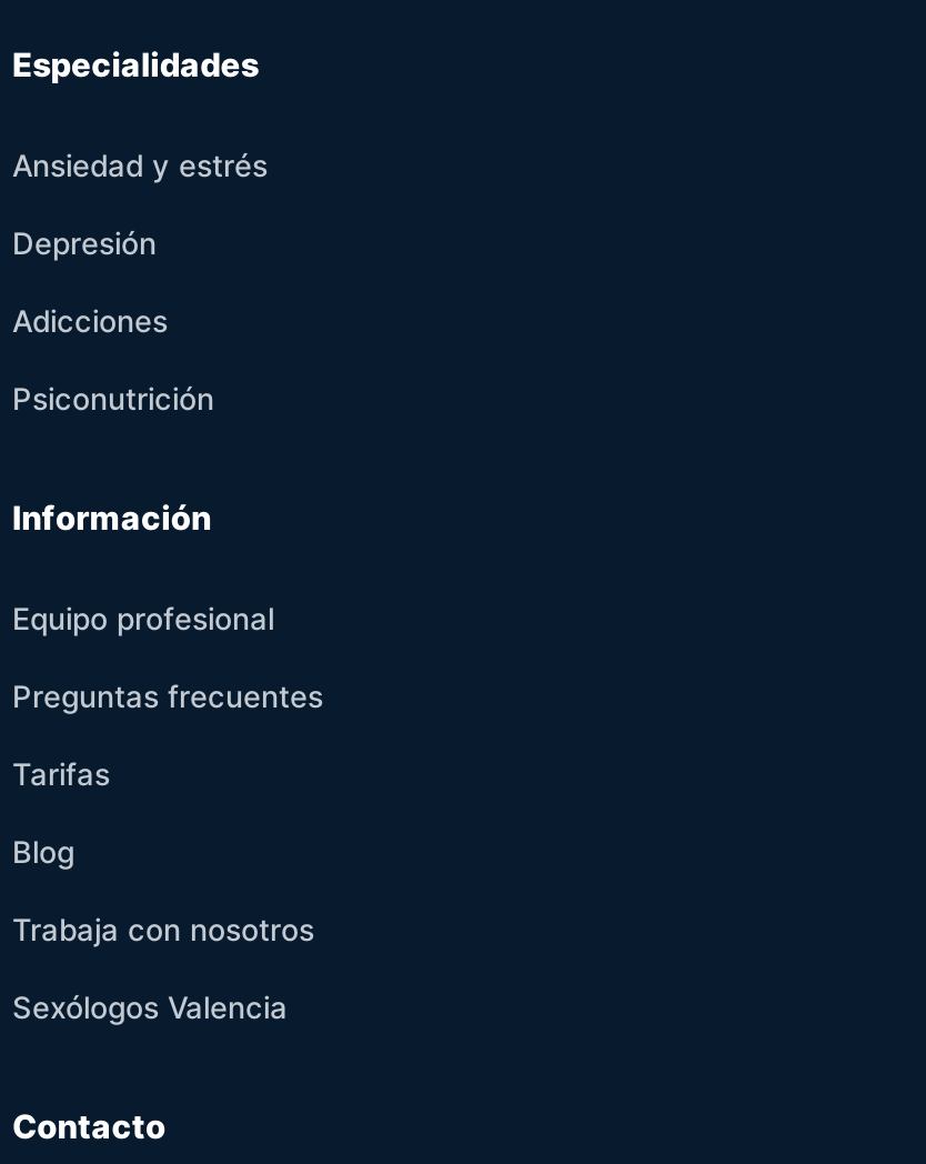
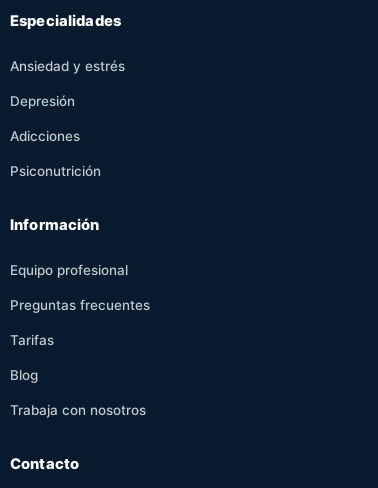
[12,990,288,1025] Sexólogos Valencia -> none

